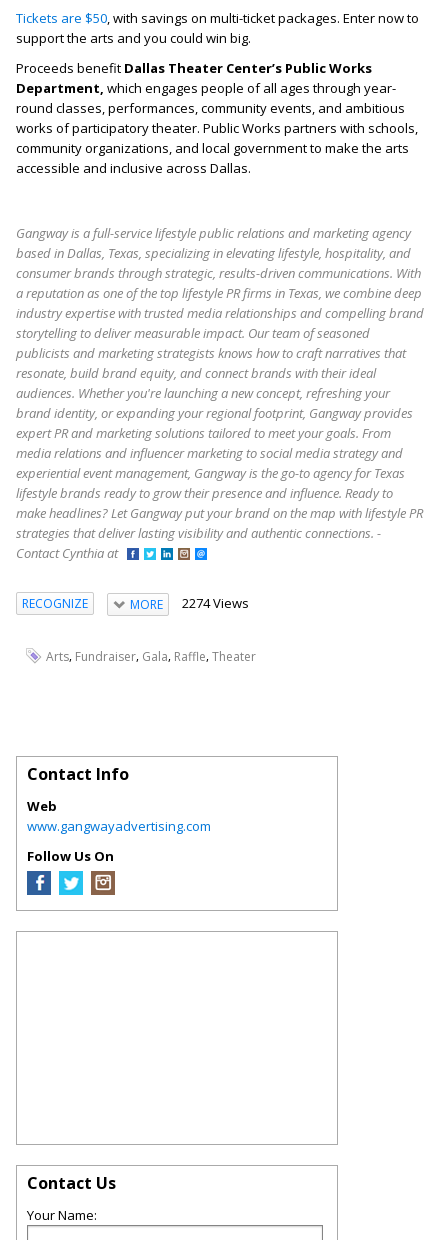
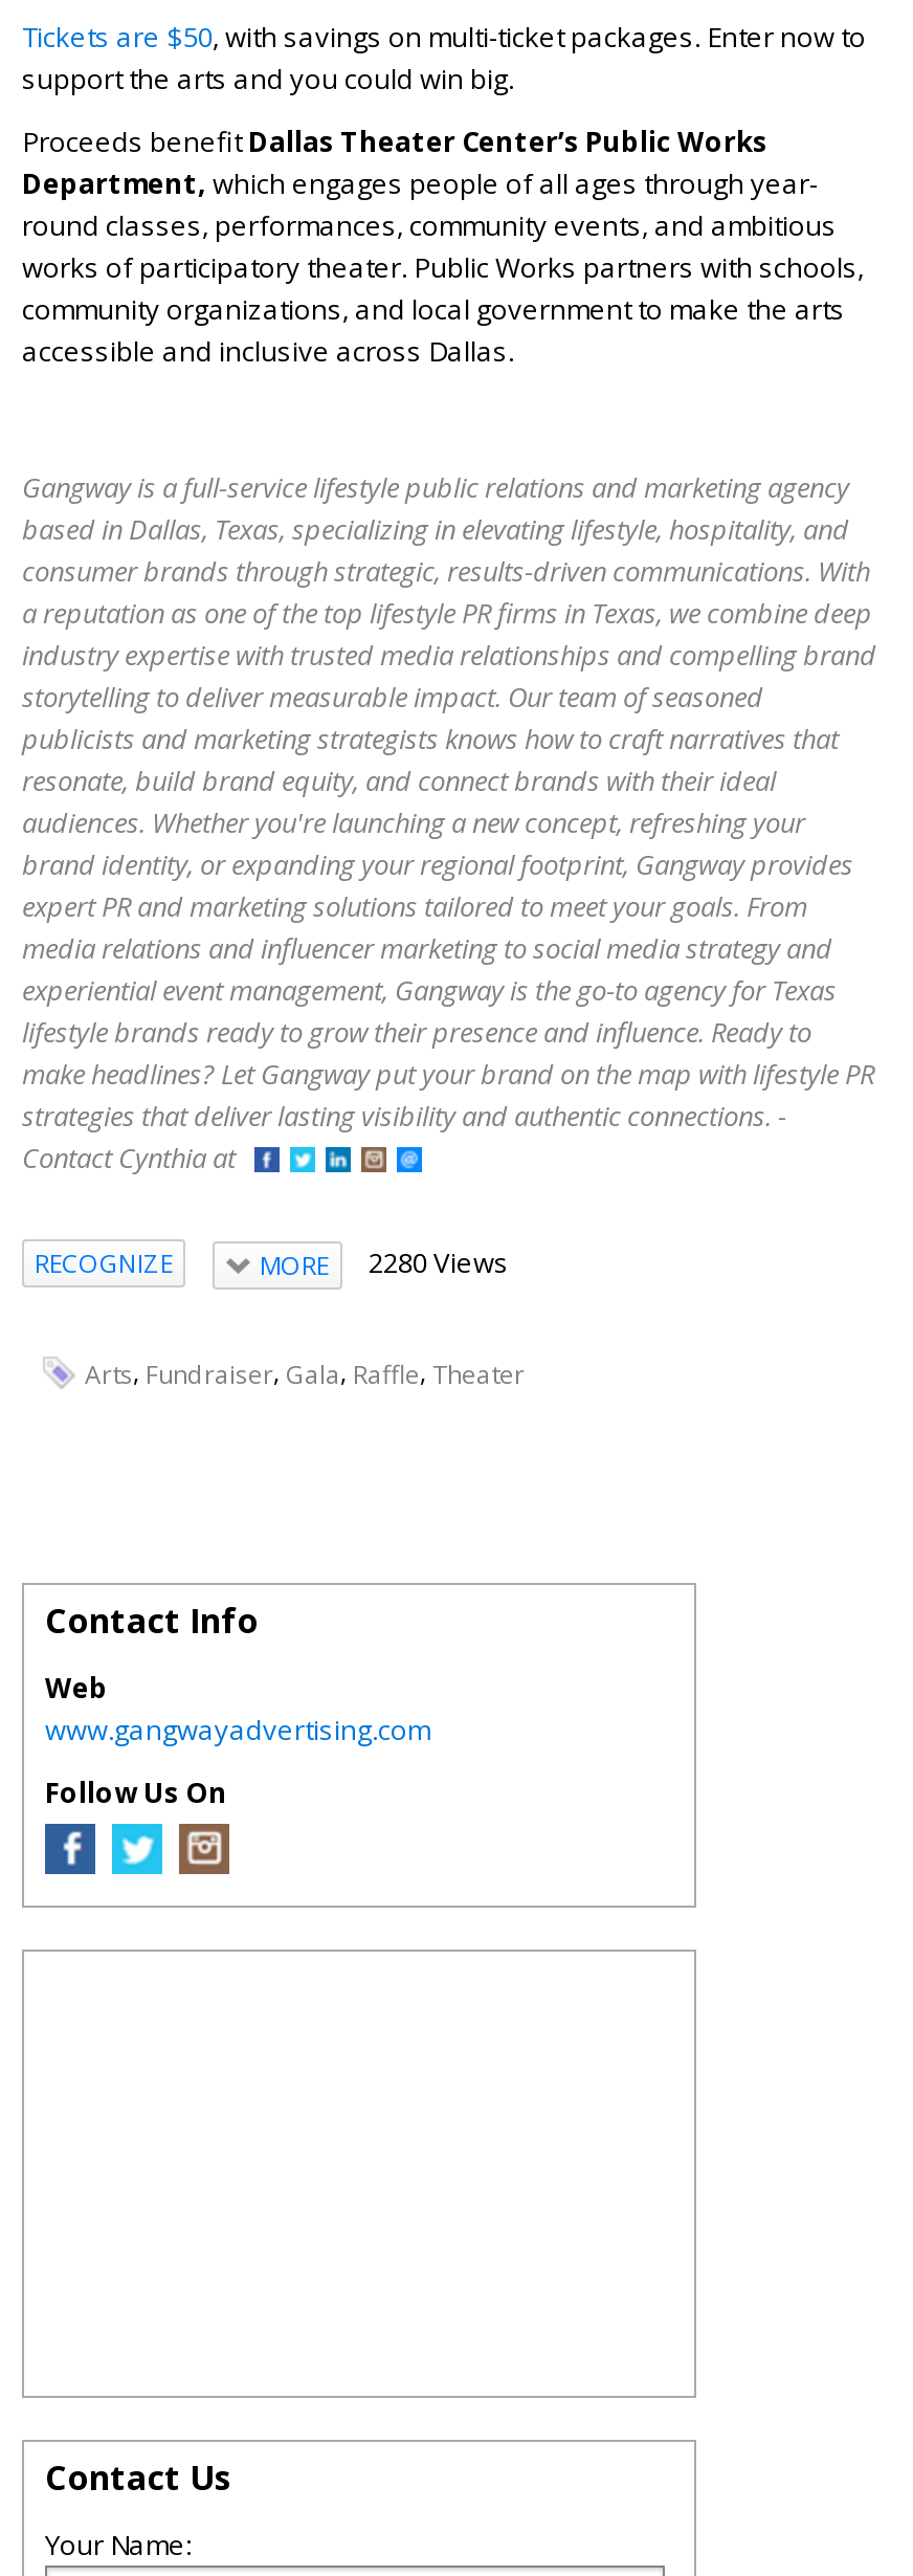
[129,594,248,613] MORE 2274 Views -> [260,1243,509,1282] MORE 2280 Views

